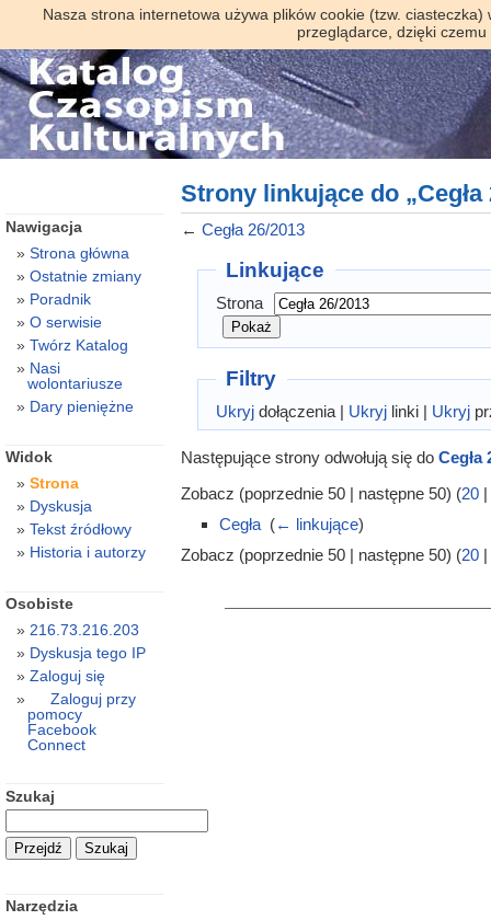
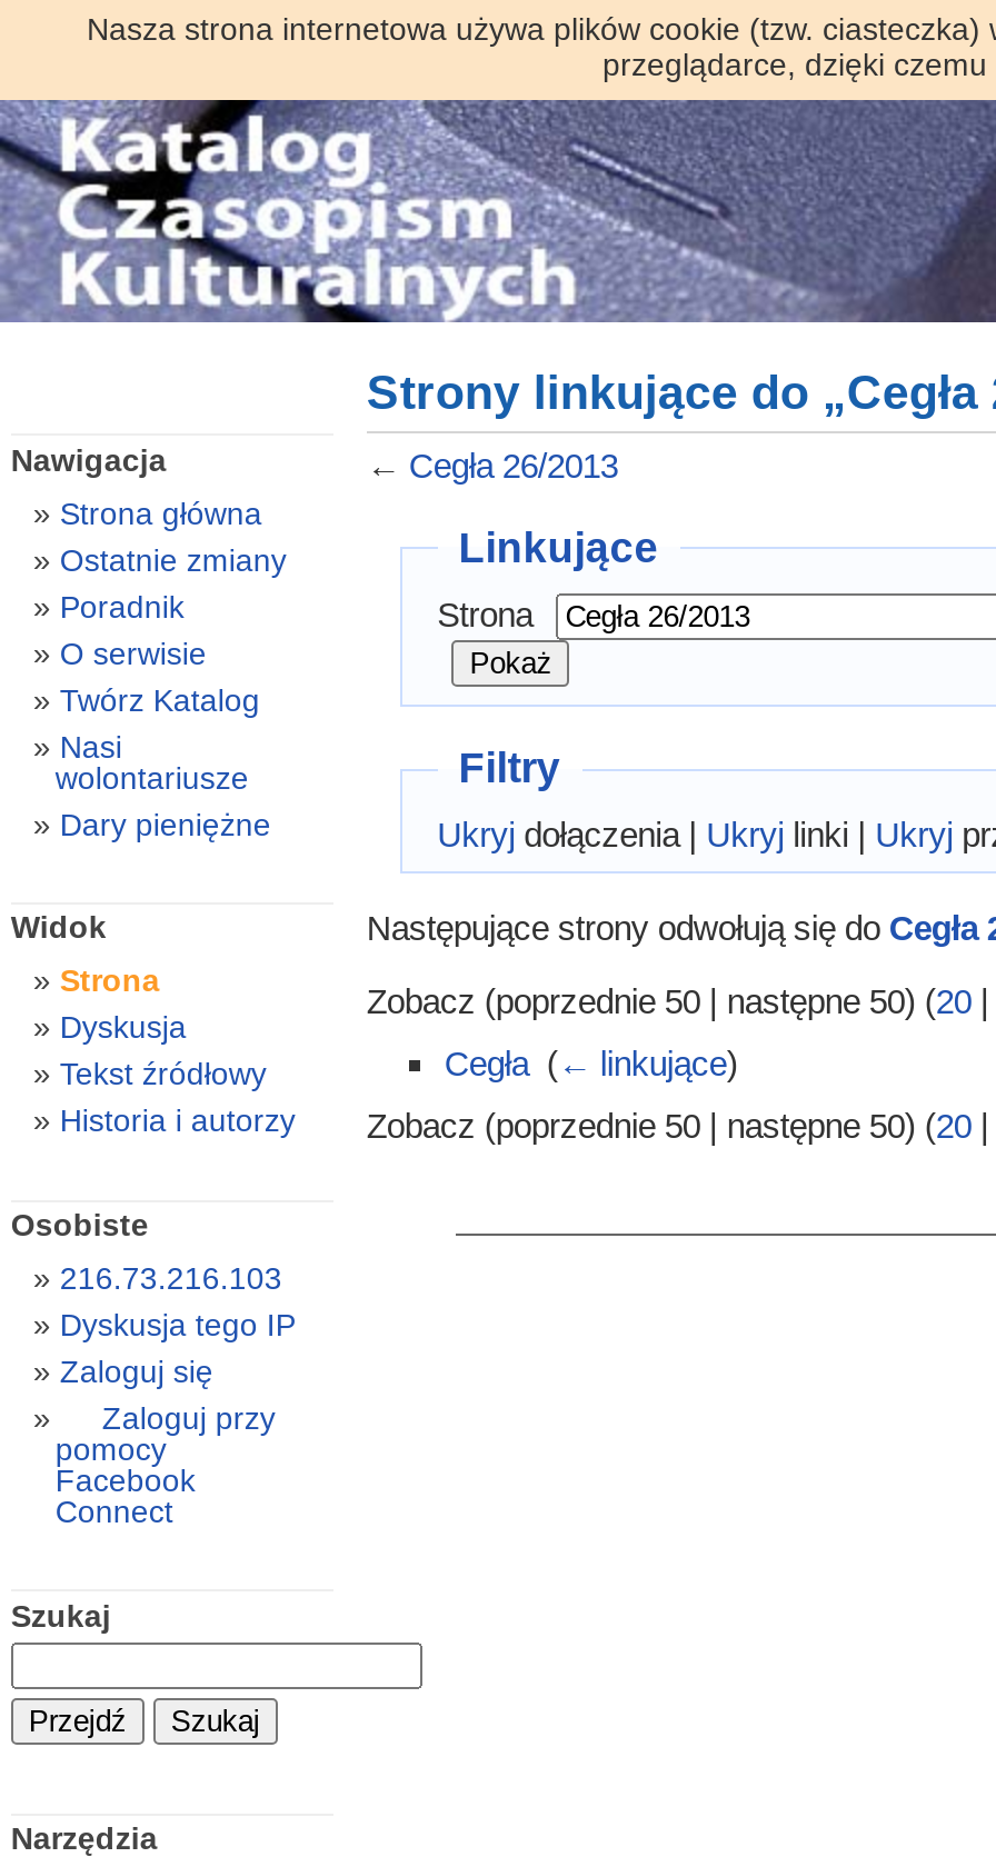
[29,621,139,639] 216.73.216.203 -> [60,1260,282,1296] 216.73.216.103

